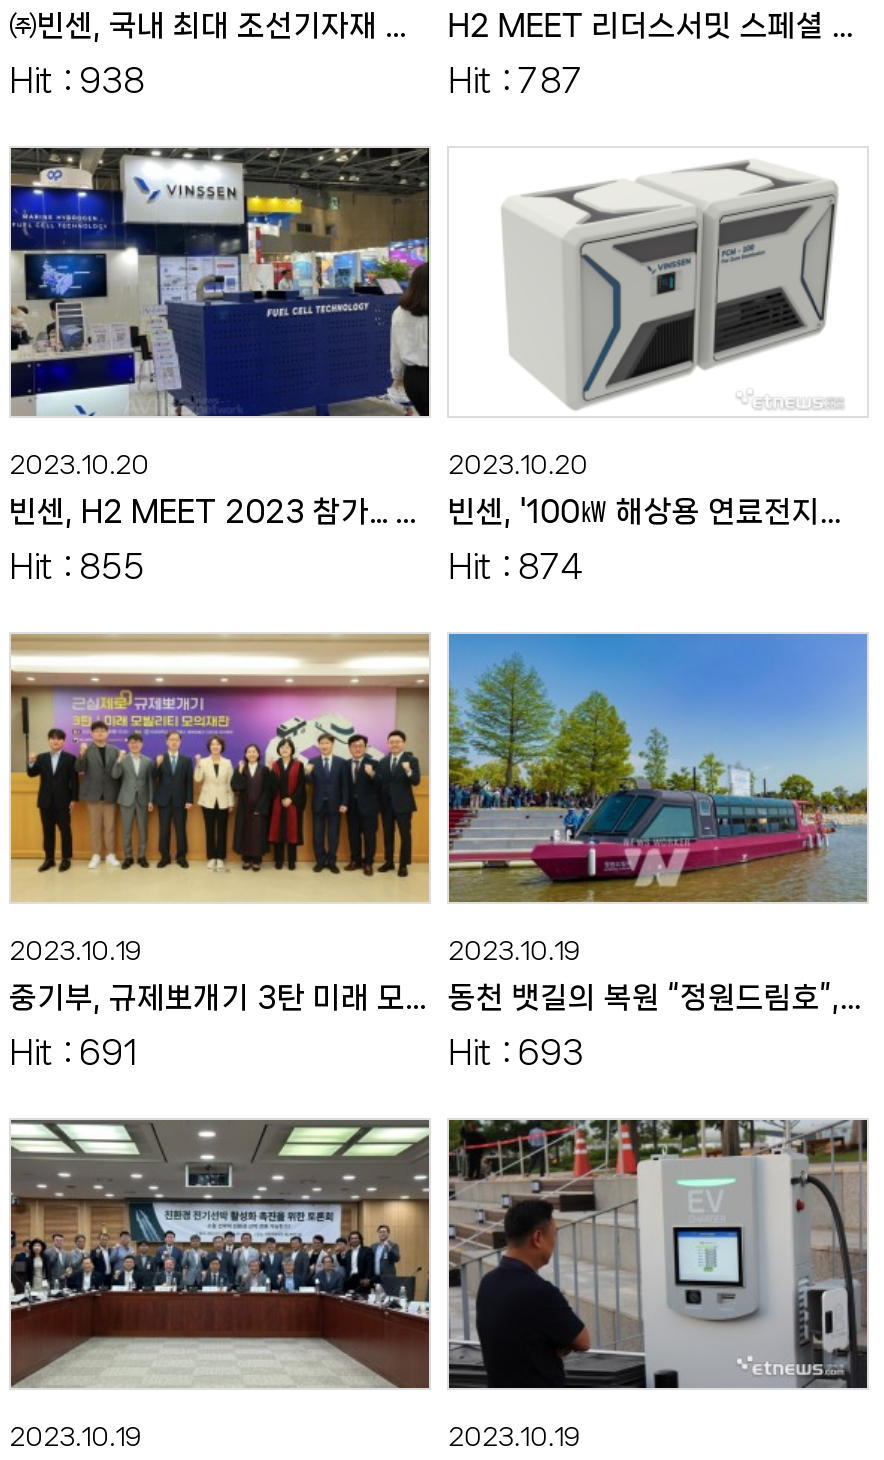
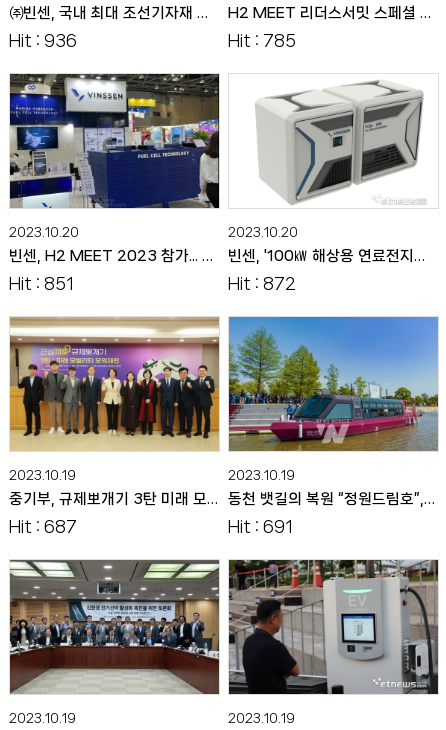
[9,62,145,98] Hit : 938 -> [9,31,77,49] Hit : 936
[448,62,584,98] Hit : 787 -> [228,31,296,49] Hit : 785
[9,548,145,584] Hit : 855 -> [9,274,74,292] Hit : 851
[448,548,584,584] Hit : 874 -> [228,274,296,292] Hit : 872
[9,1035,139,1071] Hit : 691 -> [9,517,77,535] Hit : 687
[448,1035,584,1071] Hit : 693 -> [228,517,293,535] Hit : 691

